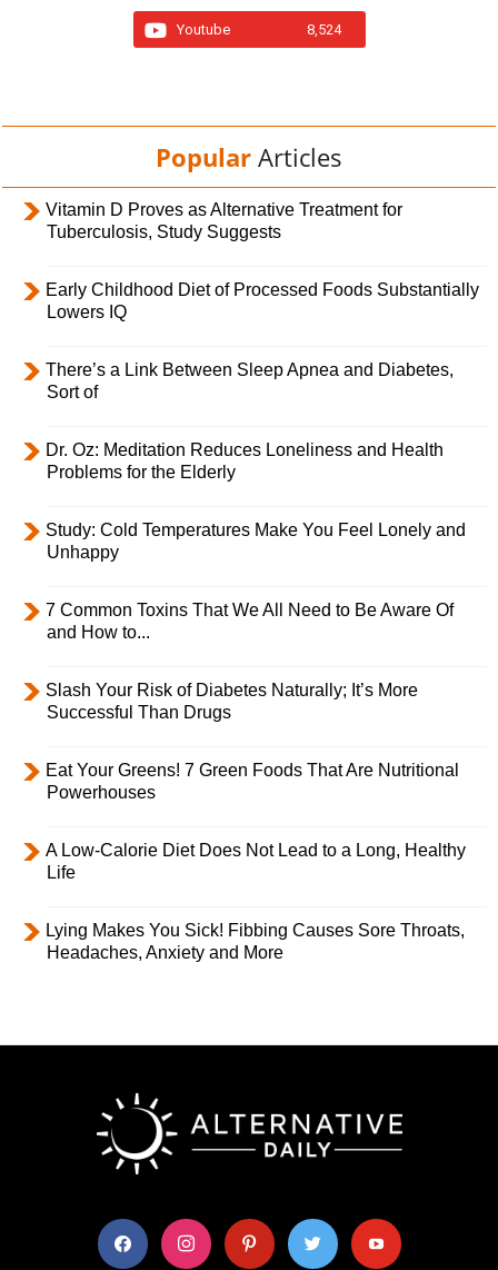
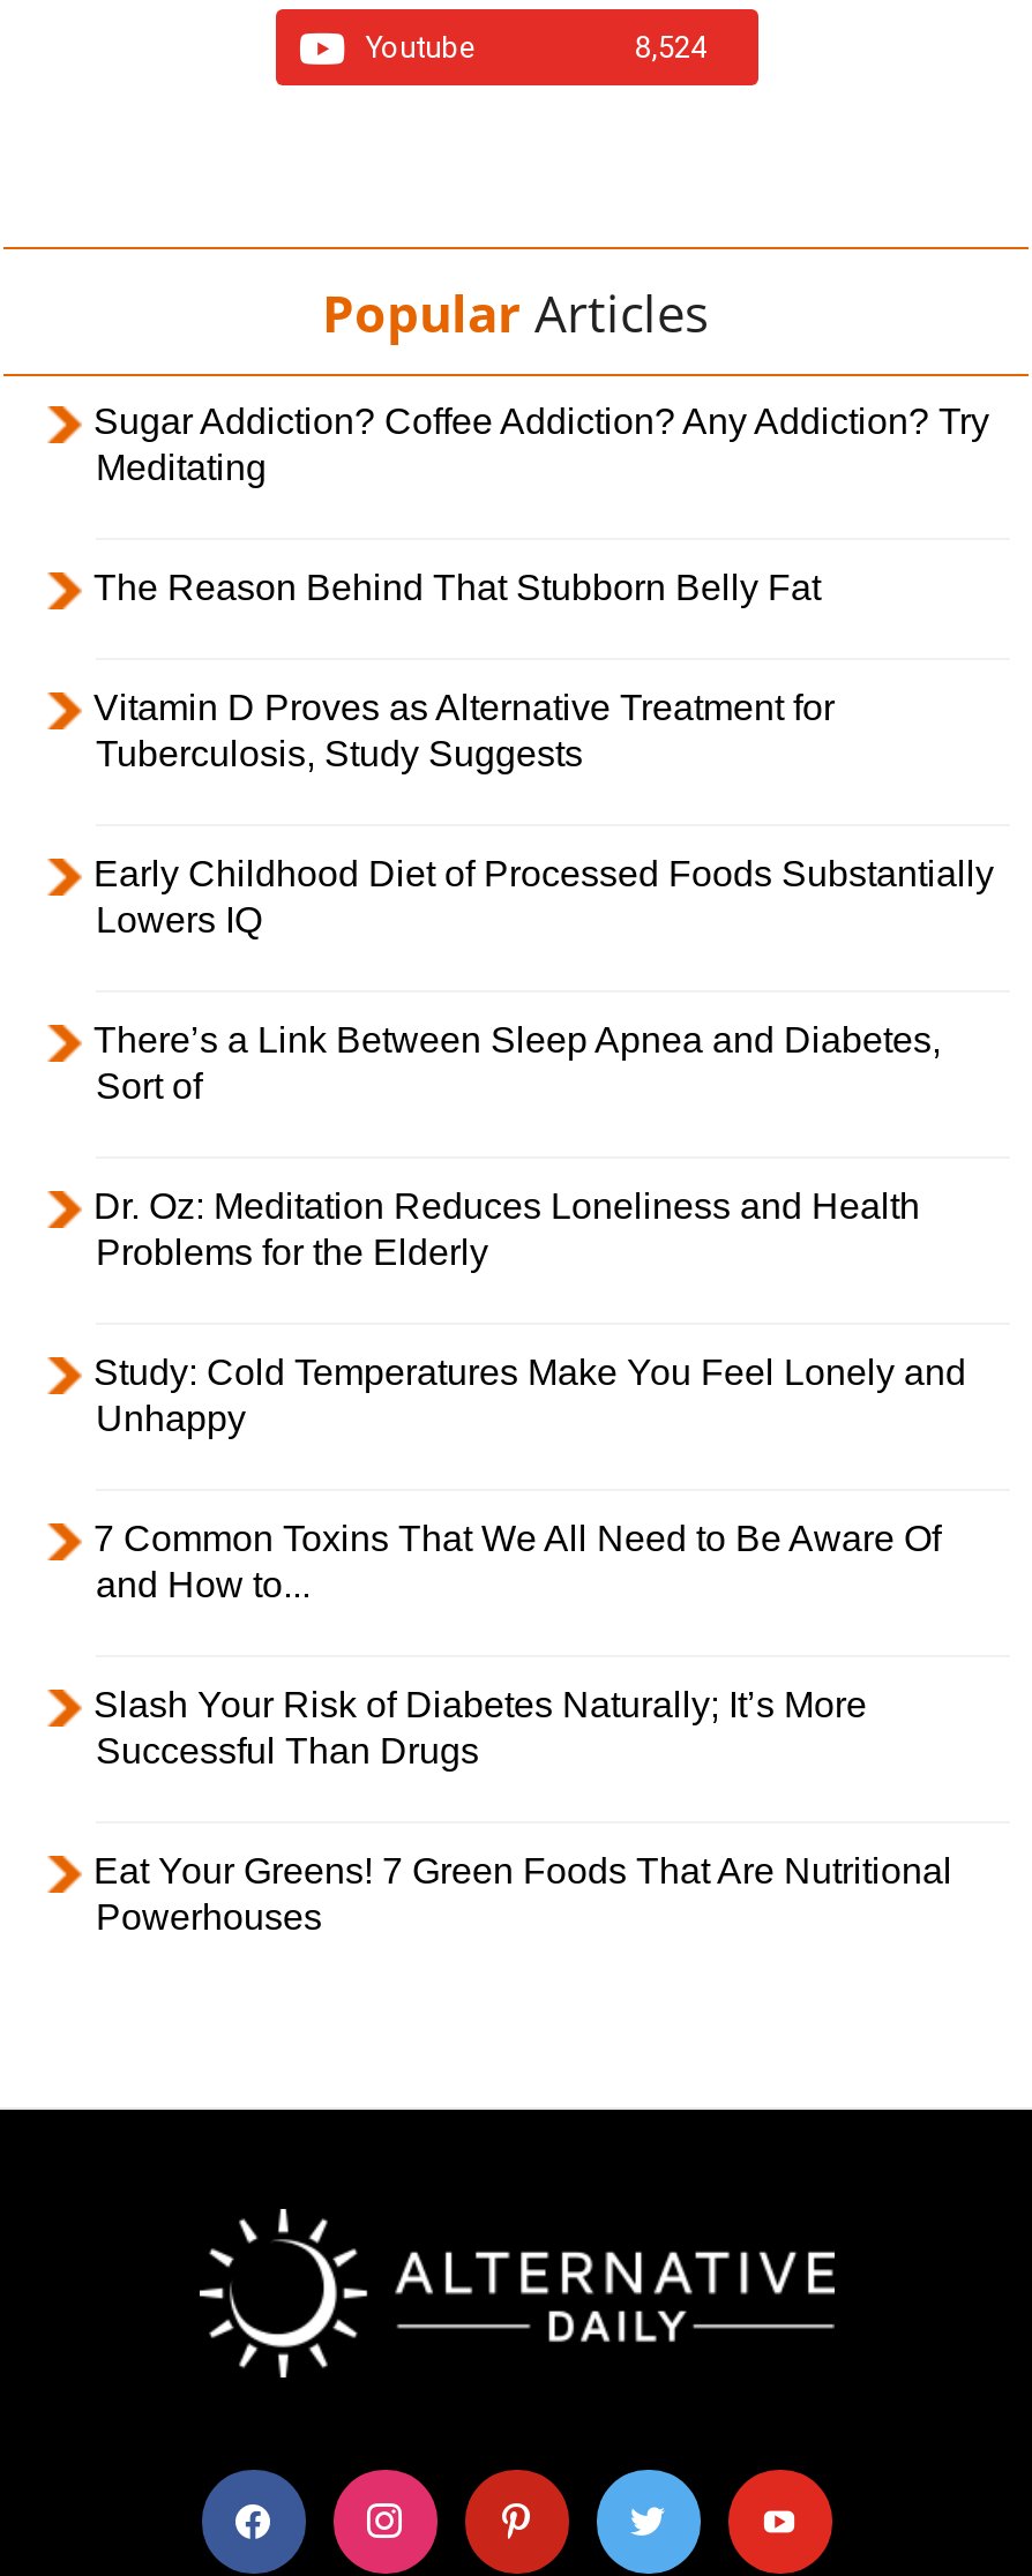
none -> [94,402,989,608] Sugar Addiction? Coffee Addiction? Any Addiction? Try | Meditating | The Reason Behind That Stubborn Belly Fat
moved [46,200,479,802] -> [94,688,994,1937]: Vitamin D Proves as Alternative Treatment for | Tuberculosis, Study Suggests | Early Childhood Diet of Processed Foods Substantially | ... | Eat Your Greens! 7 Green Foods That Are Nutritional | Powerhouses
[46,841,466,962] A Low-Calorie Diet Does Not Lead to a Long, Healthy | Life | Lying Makes You Sick! Fibbing Causes Sore Throats, | Headaches, Anxiety and More -> none

